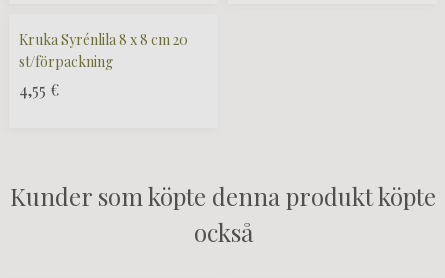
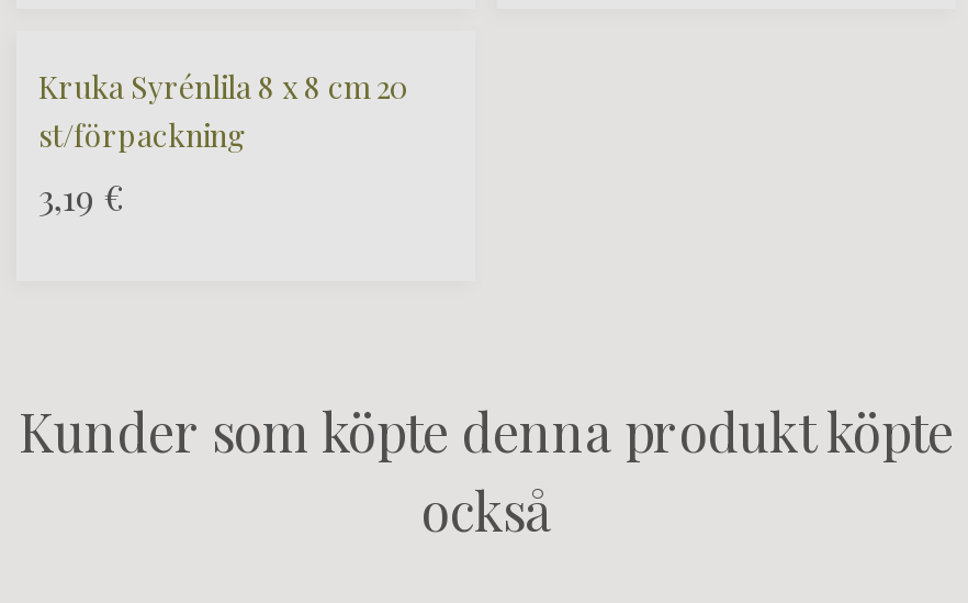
[19,79,59,100] 4,55 € -> [38,174,124,220] 3,19 €

